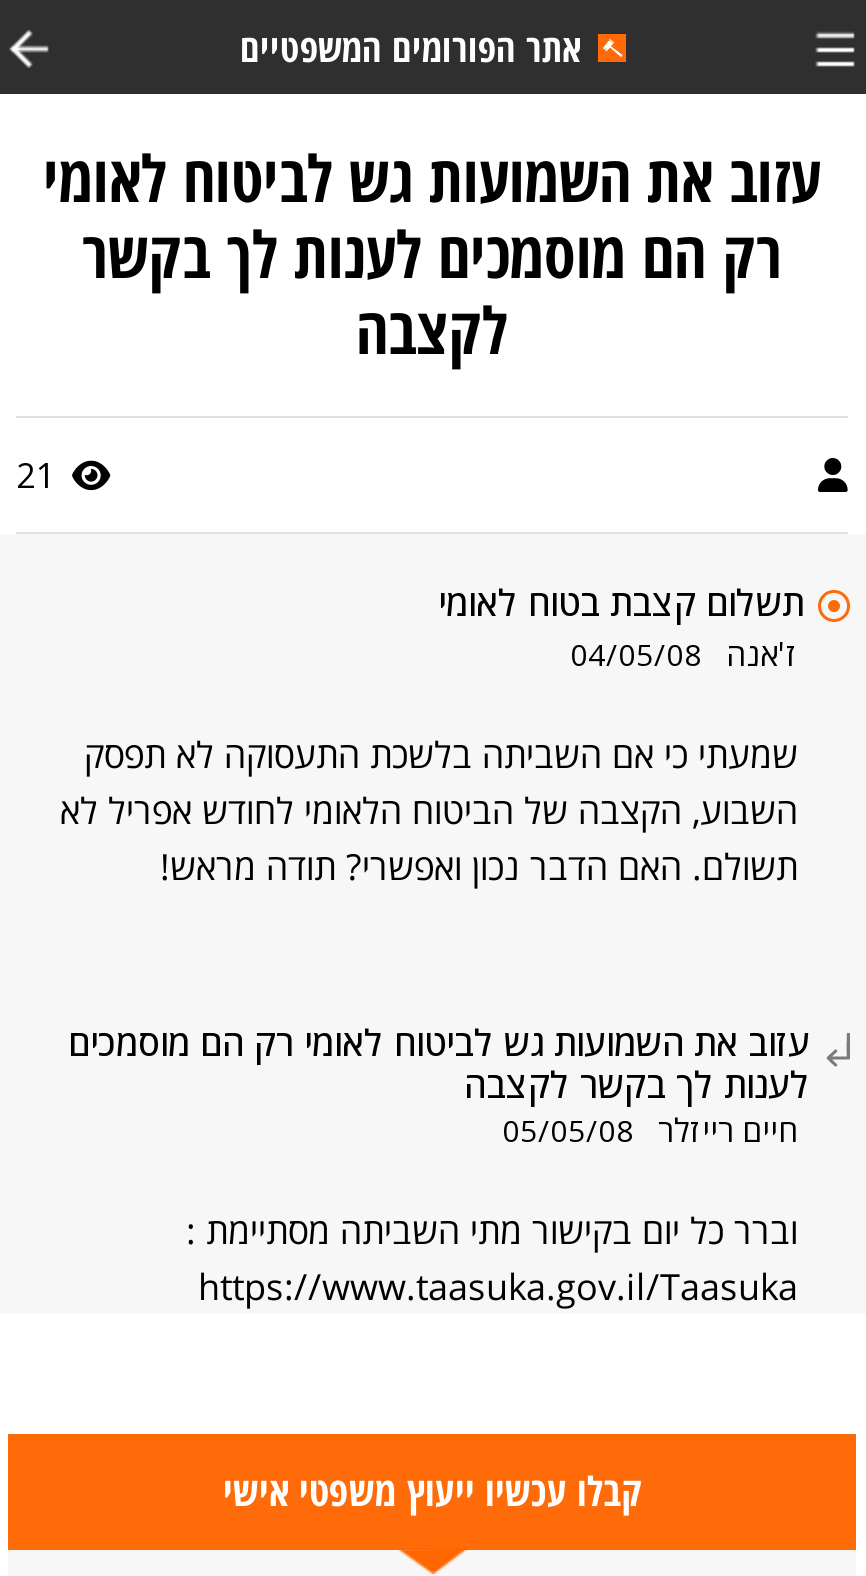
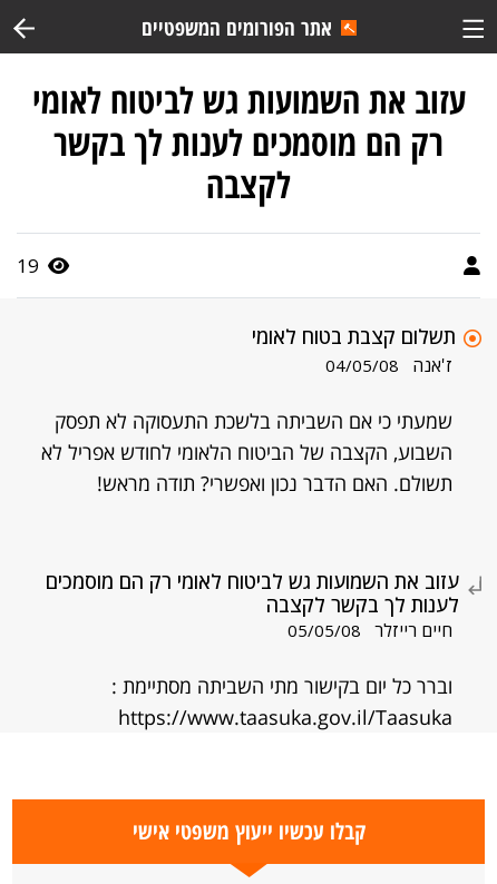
[16,452,56,498] 21 -> [17,253,39,278] 19

